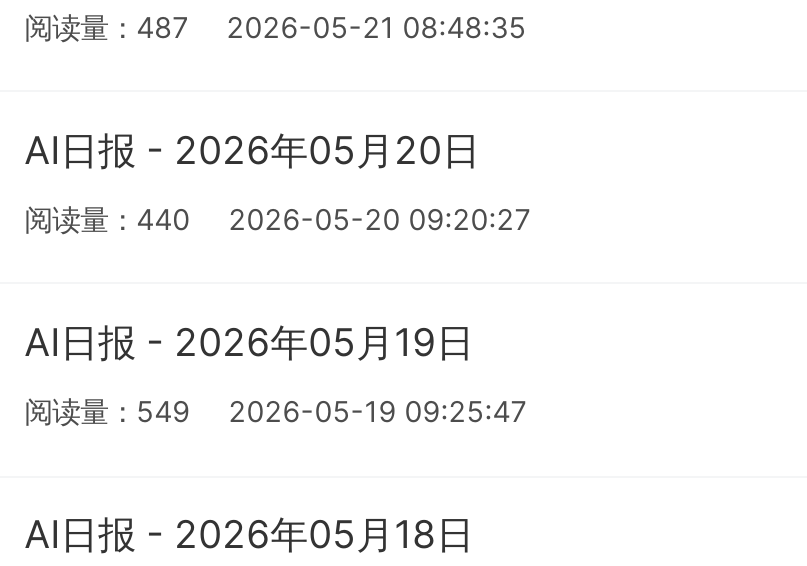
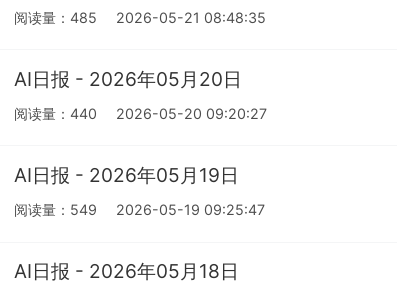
[24,10,526,44] 阅读量：487 2026-05-21 08:48:35 -> [14,9,266,26] 阅读量：485 2026-05-21 08:48:35

